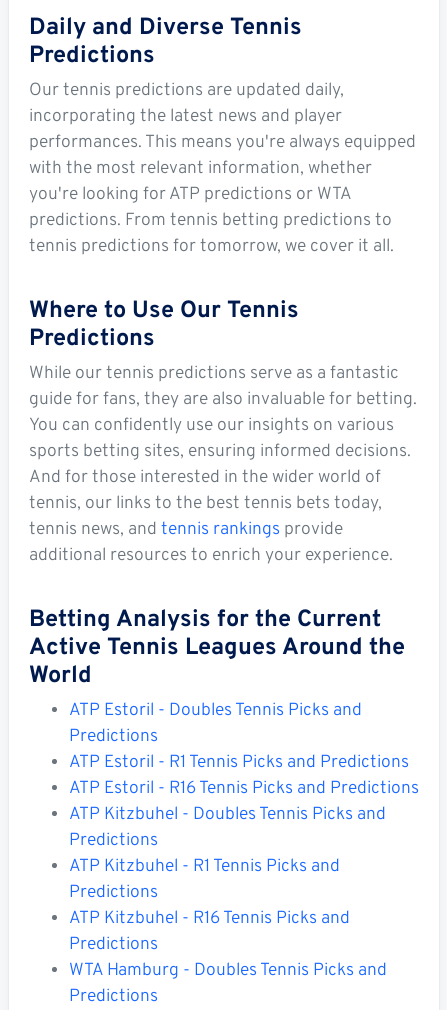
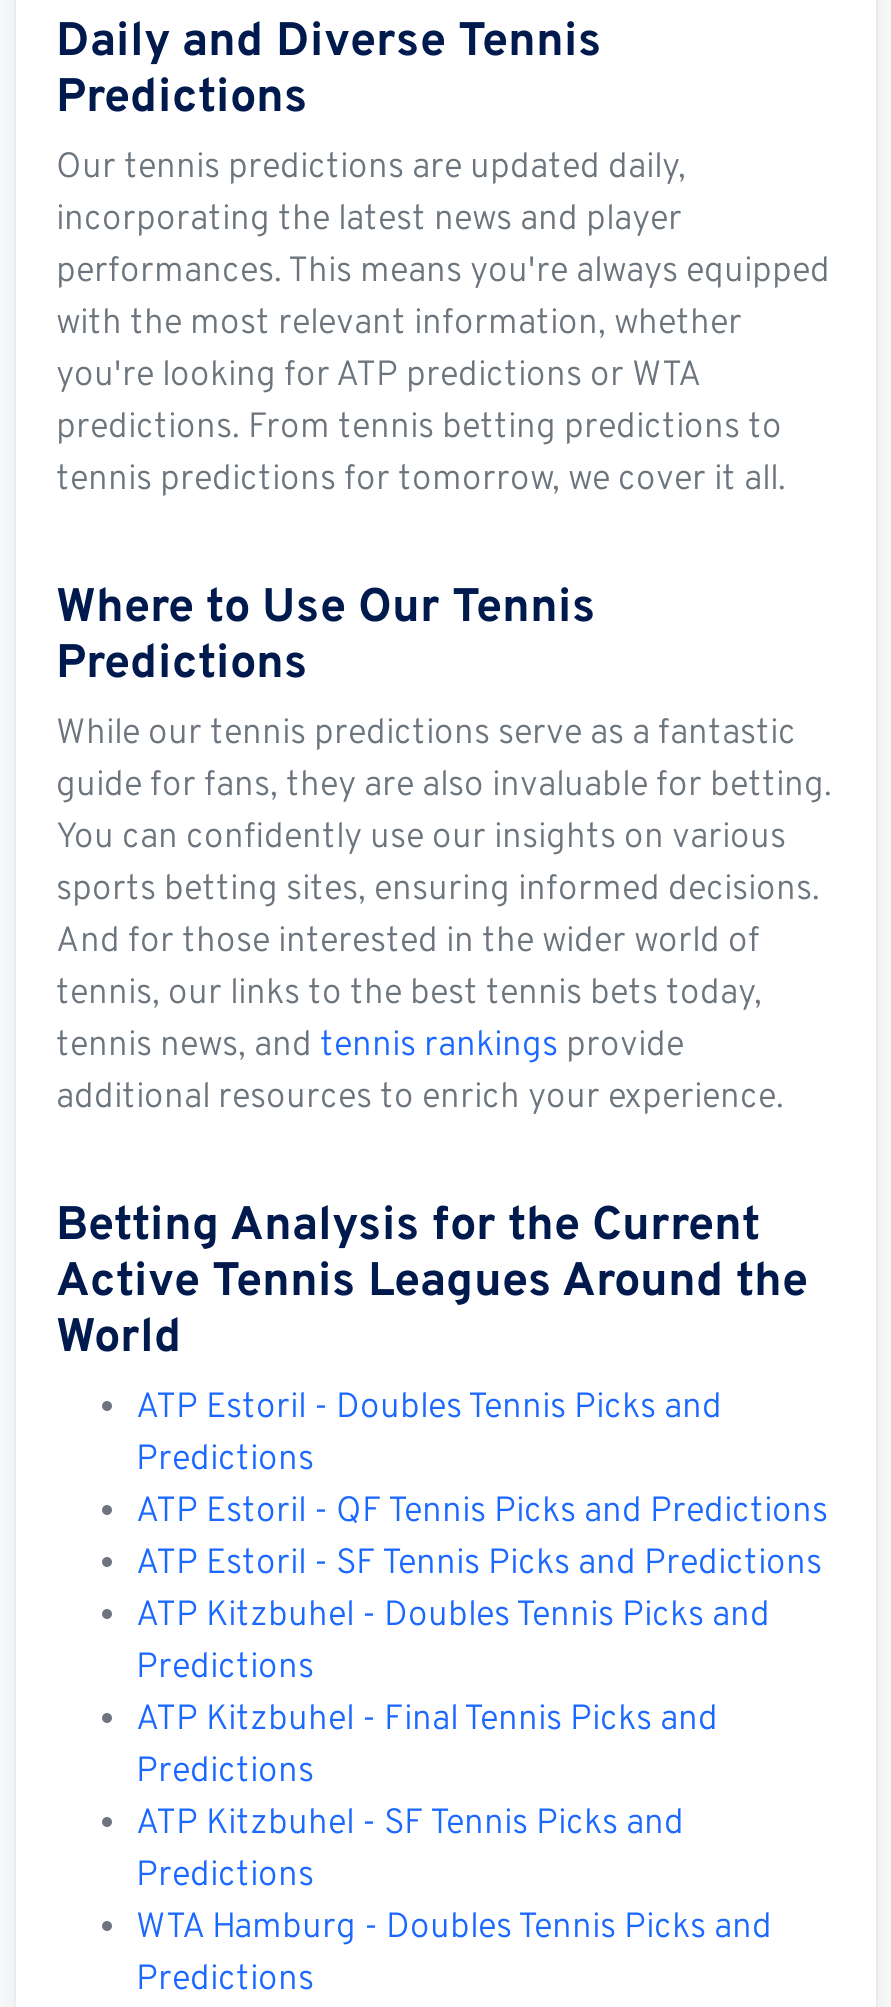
[69,752,409,774] ATP Estoril - R1 Tennis Picks and Predictions -> [136,1491,828,1535] ATP Estoril - QF Tennis Picks and Predictions
[69,778,419,800] ATP Estoril - R16 Tennis Picks and Predictions -> [136,1543,822,1587] ATP Estoril - SF Tennis Picks and Predictions
[69,856,340,878] ATP Kitzbuhel - R1 Tennis Picks and -> [136,1699,718,1743] ATP Kitzbuhel - Final Tennis Picks and
[69,908,350,930] ATP Kitzbuhel - R16 Tennis Picks and -> [136,1803,684,1847] ATP Kitzbuhel - SF Tennis Picks and

